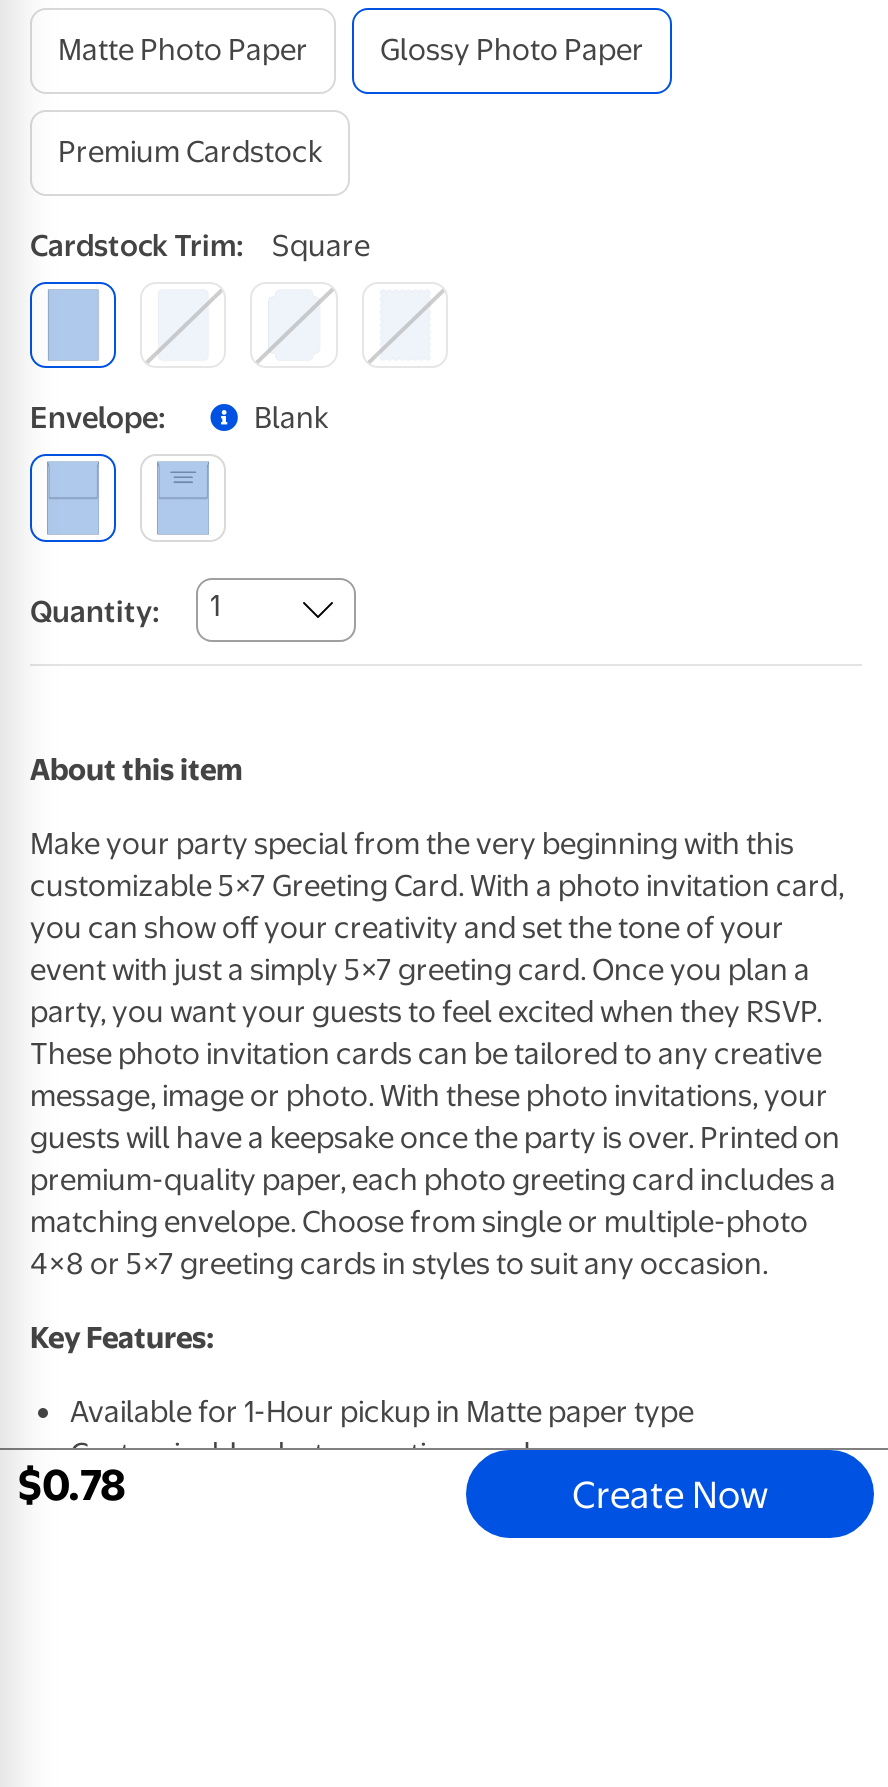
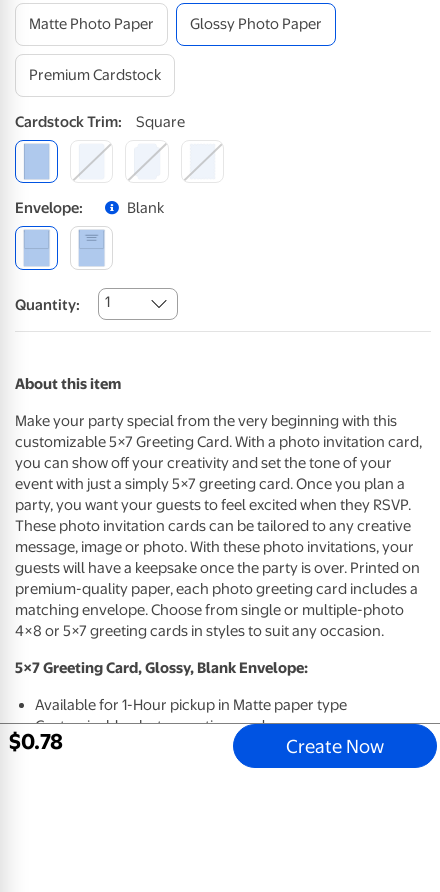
[30,1319,214,1355] Key Features: -> [15,658,308,676] 5×7 Greeting Card, Glossy, Blank Envelope:

